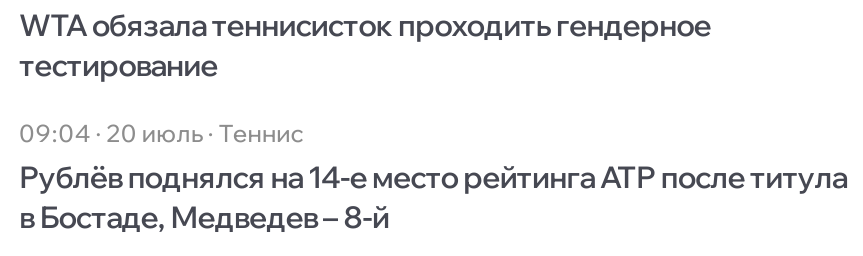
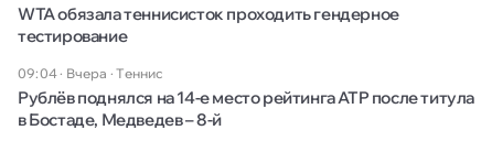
[19,118,305,148] 09:04 · 20 июль · Теннис -> [18,65,164,82] 09:04 · Вчера · Теннис

